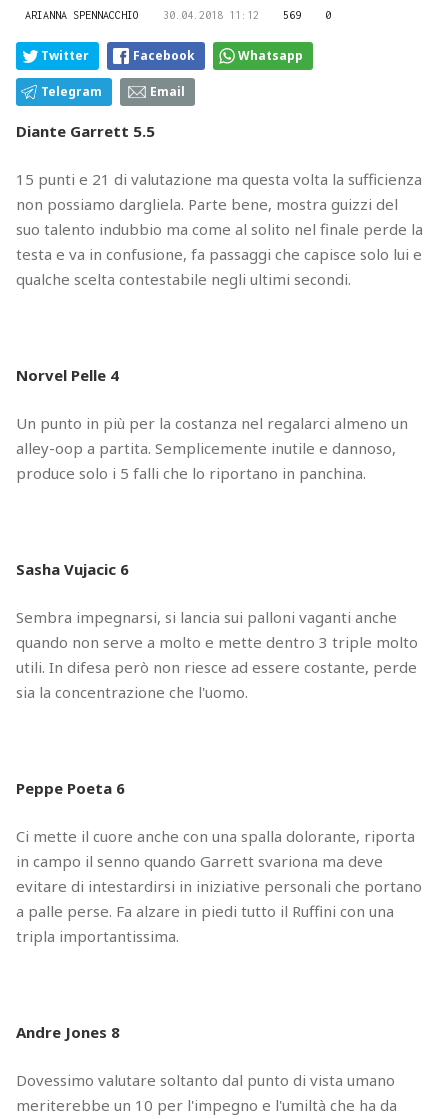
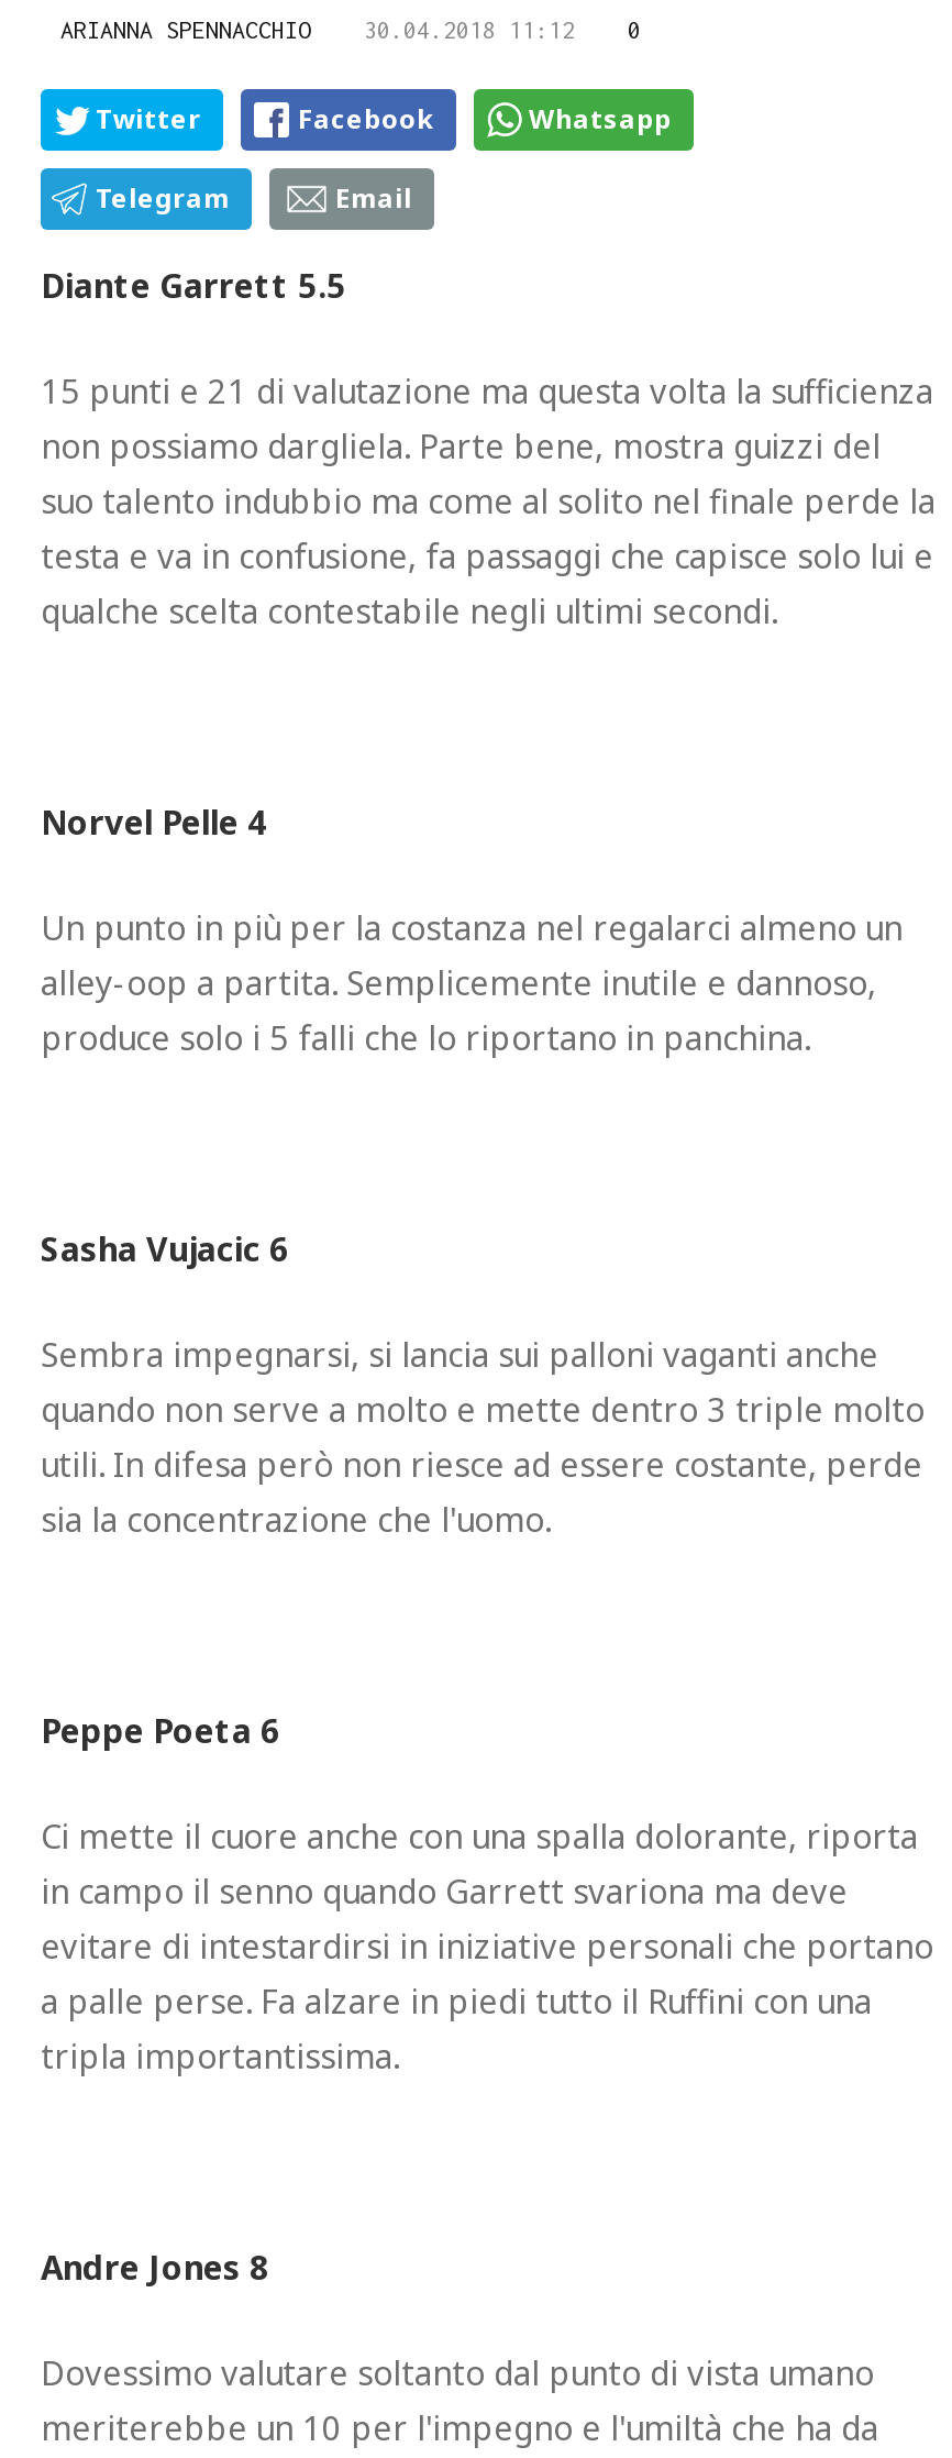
[283,9,301,21] 569 -> none

